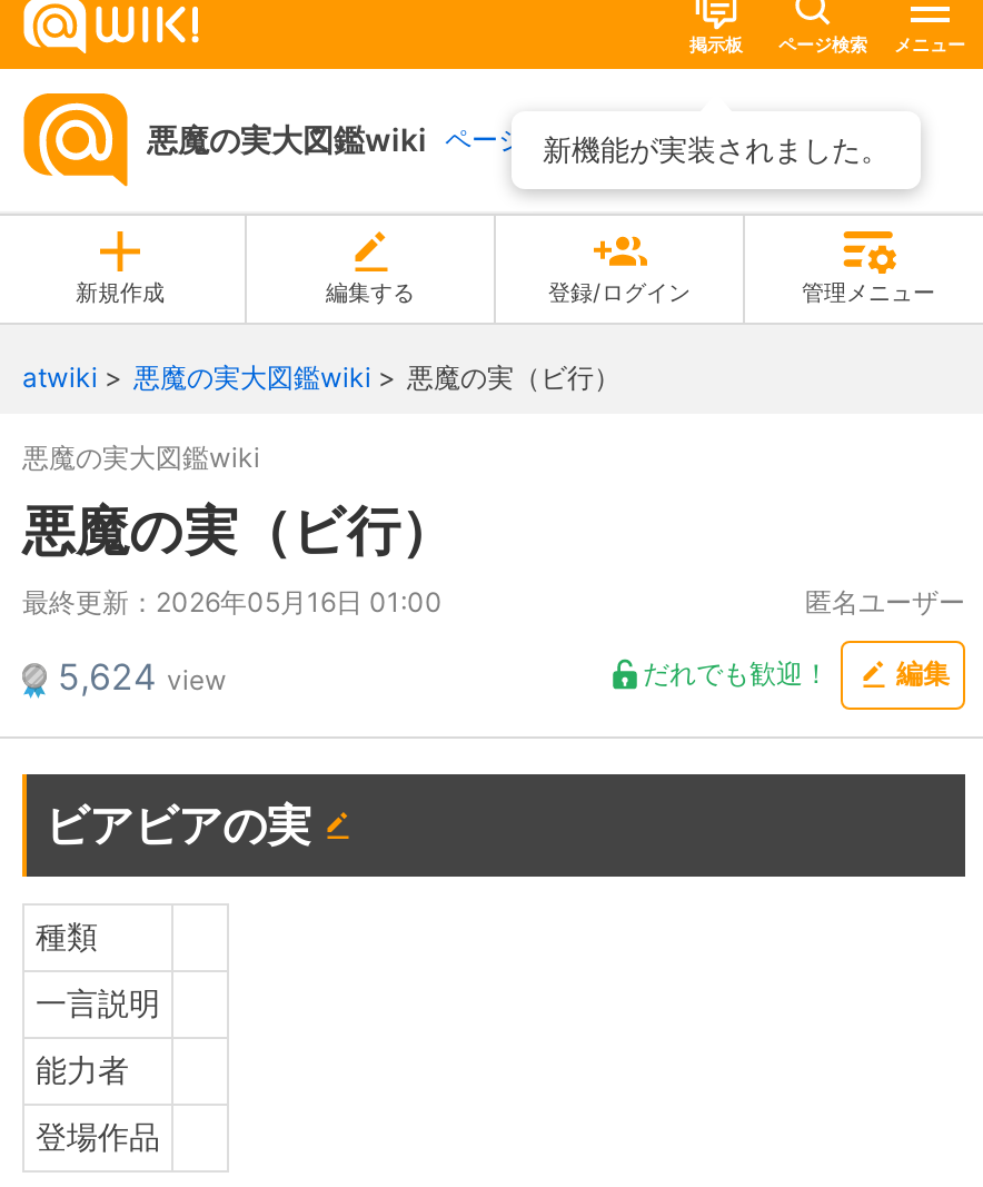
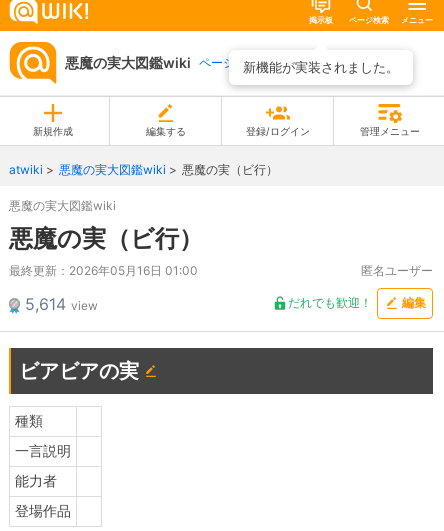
[58,653,227,698] 5,624 view -> [25,293,98,313] 5,614 view

